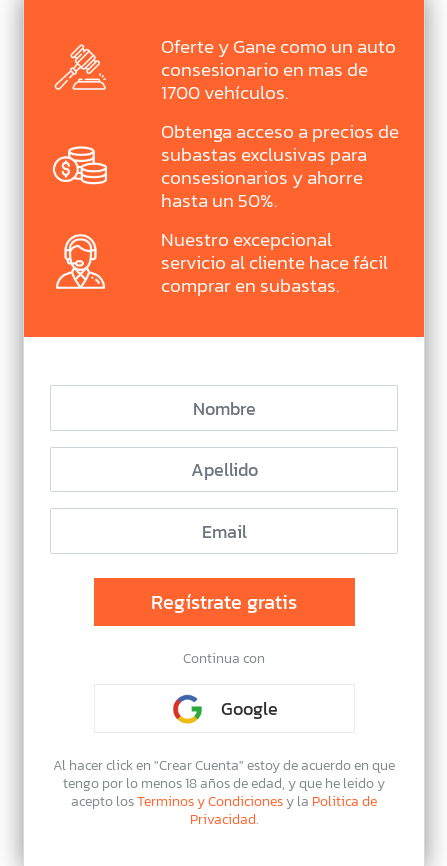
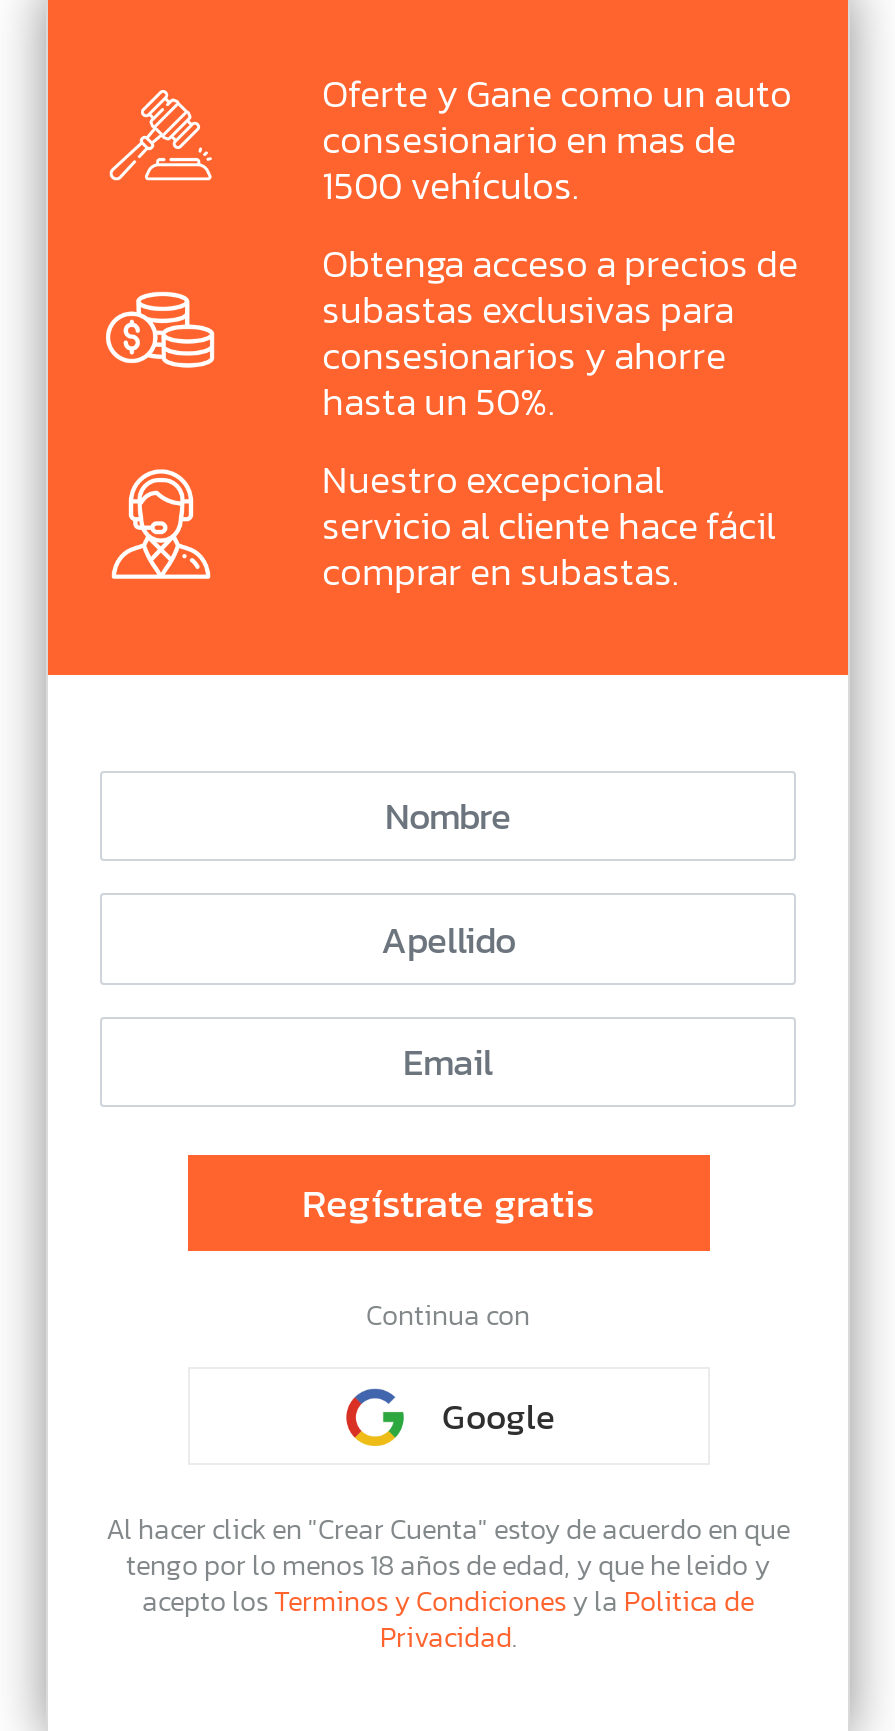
[161,78,288,107] 1700 vehículos. -> [322,157,578,215] 1500 vehículos.

